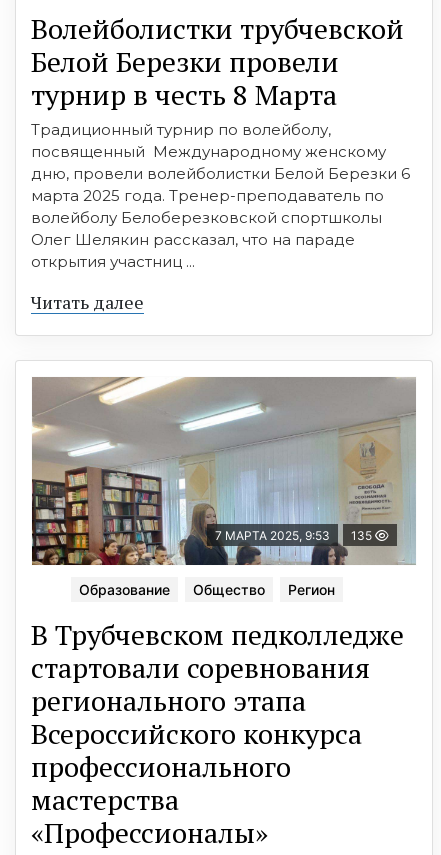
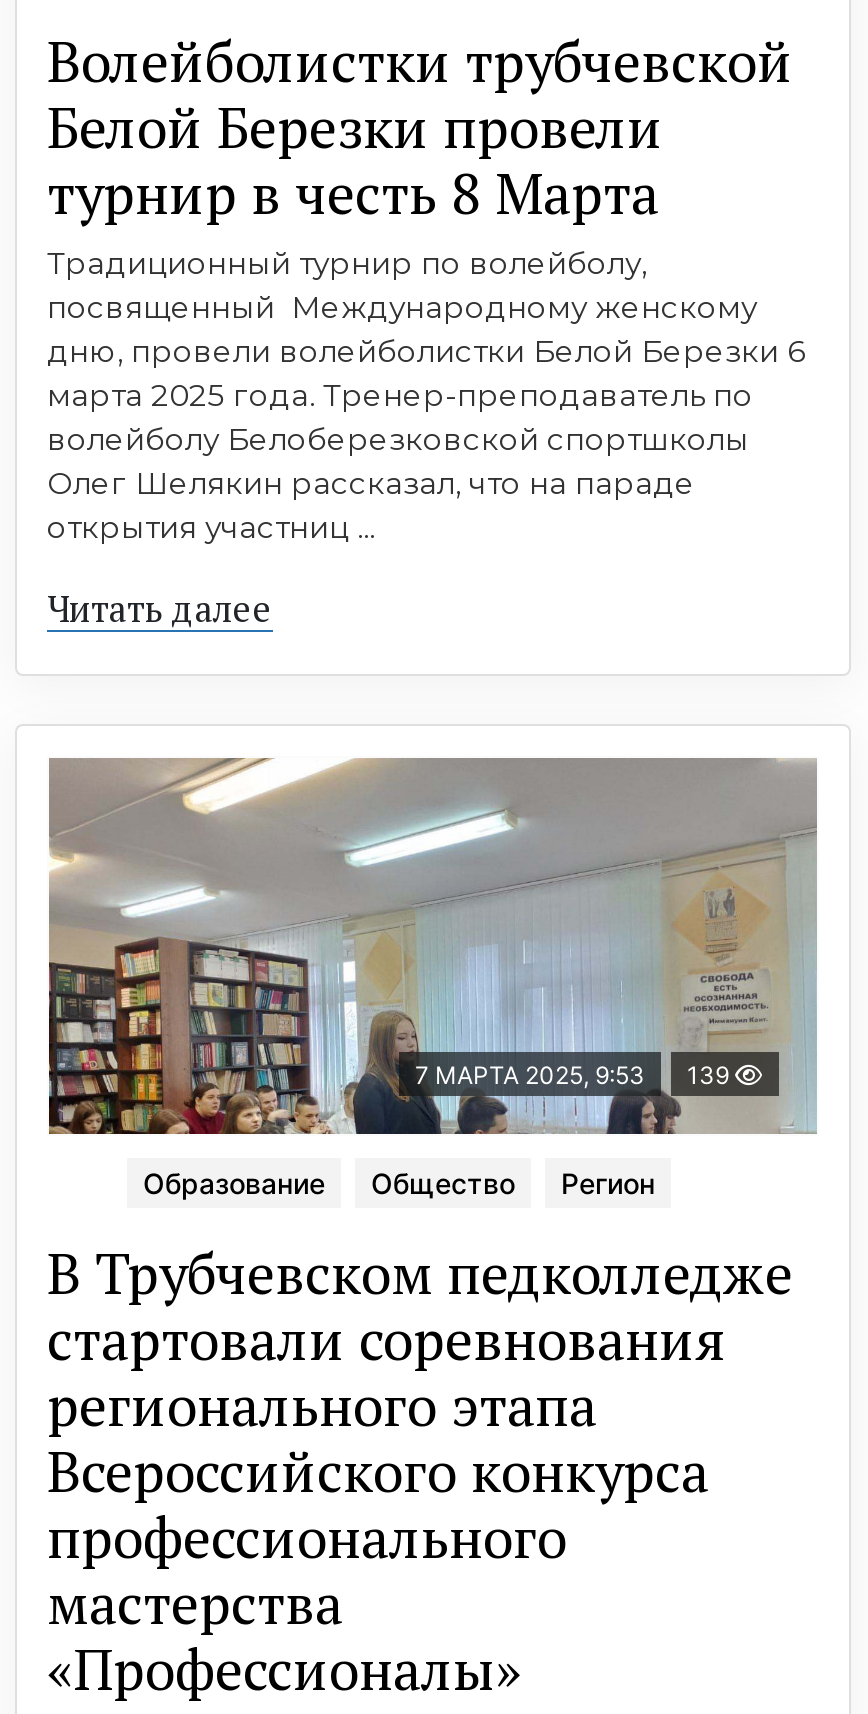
[215,528,375,543] 7 МАРТА 2025, 9:53 135 -> [415,1060,735,1090] 7 МАРТА 2025, 9:53 139

